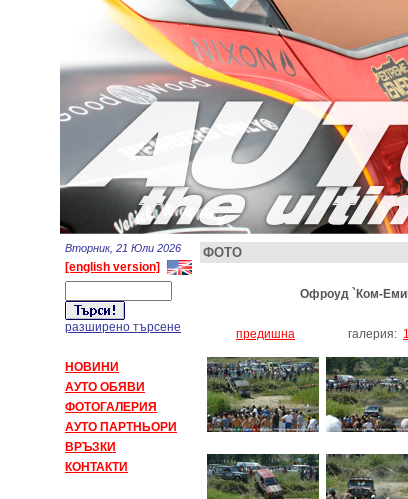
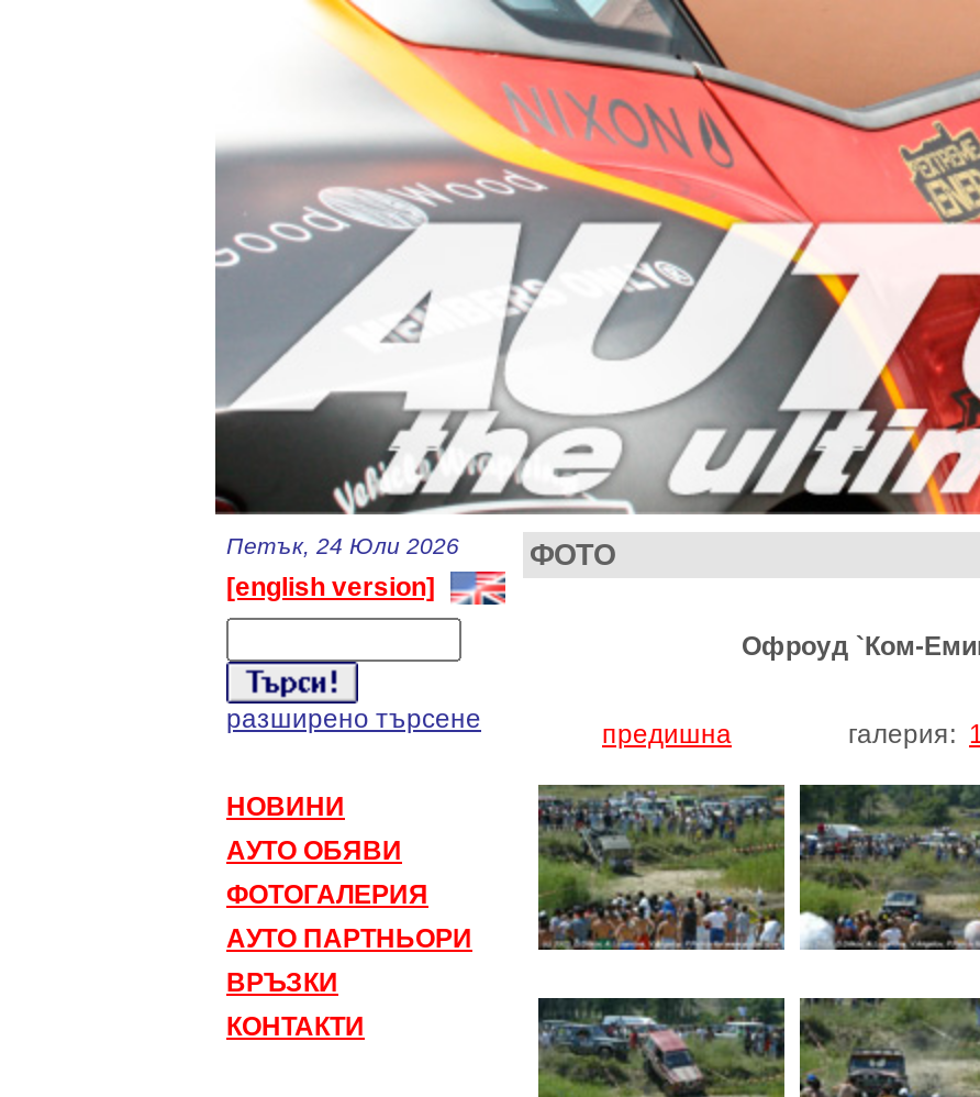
[65,242,181,254] Вторник, 21 Юли 2026 -> [226,532,459,558] Петък, 24 Юли 2026

